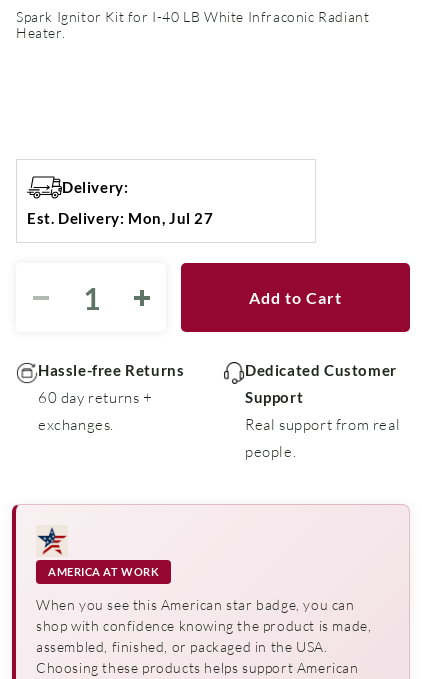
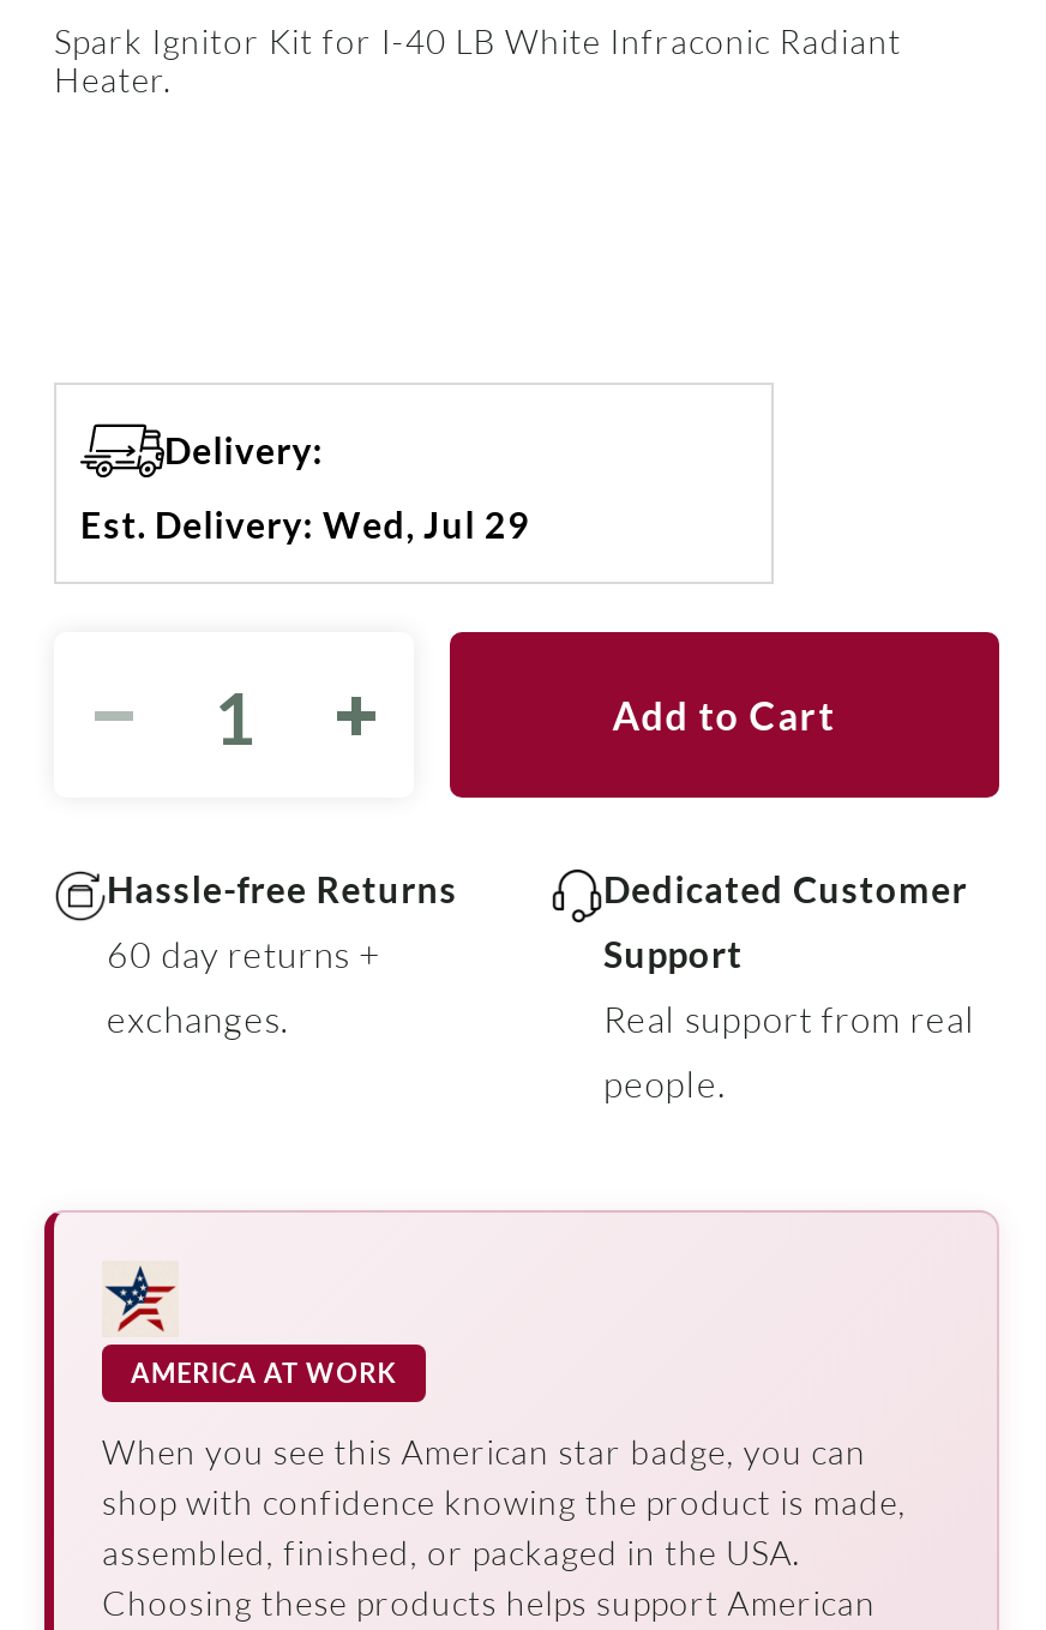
[27,209,214,227] Est. Delivery: Mon, Jul 27 -> [80,503,530,546] Est. Delivery: Wed, Jul 29

